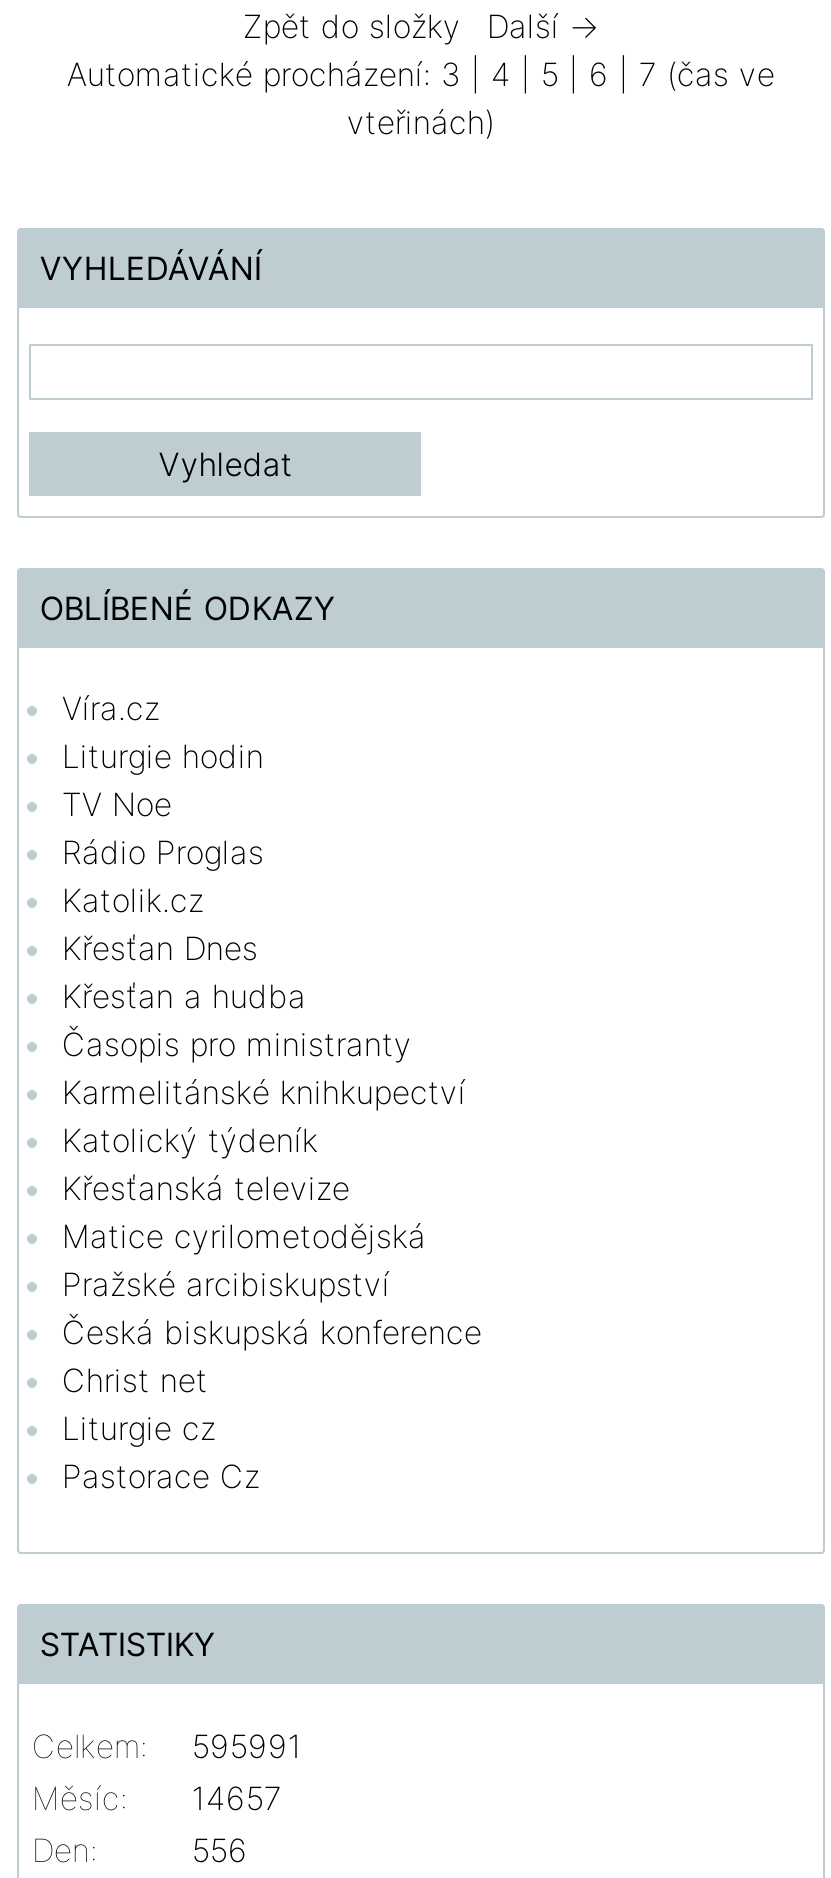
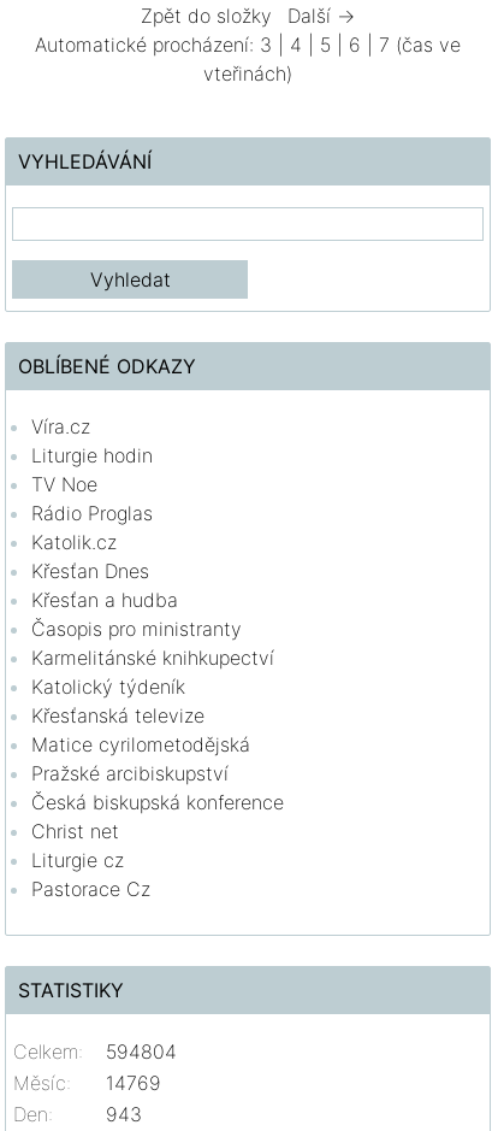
[32,1725,302,1765] Celkem: 595991 -> [14,1039,177,1063] Celkem: 594804
[32,1777,282,1817] Měsíc: 14657 -> [14,1070,162,1094] Měsíc: 14769
[192,1829,248,1869] 556 -> [106,1102,142,1126] 943

